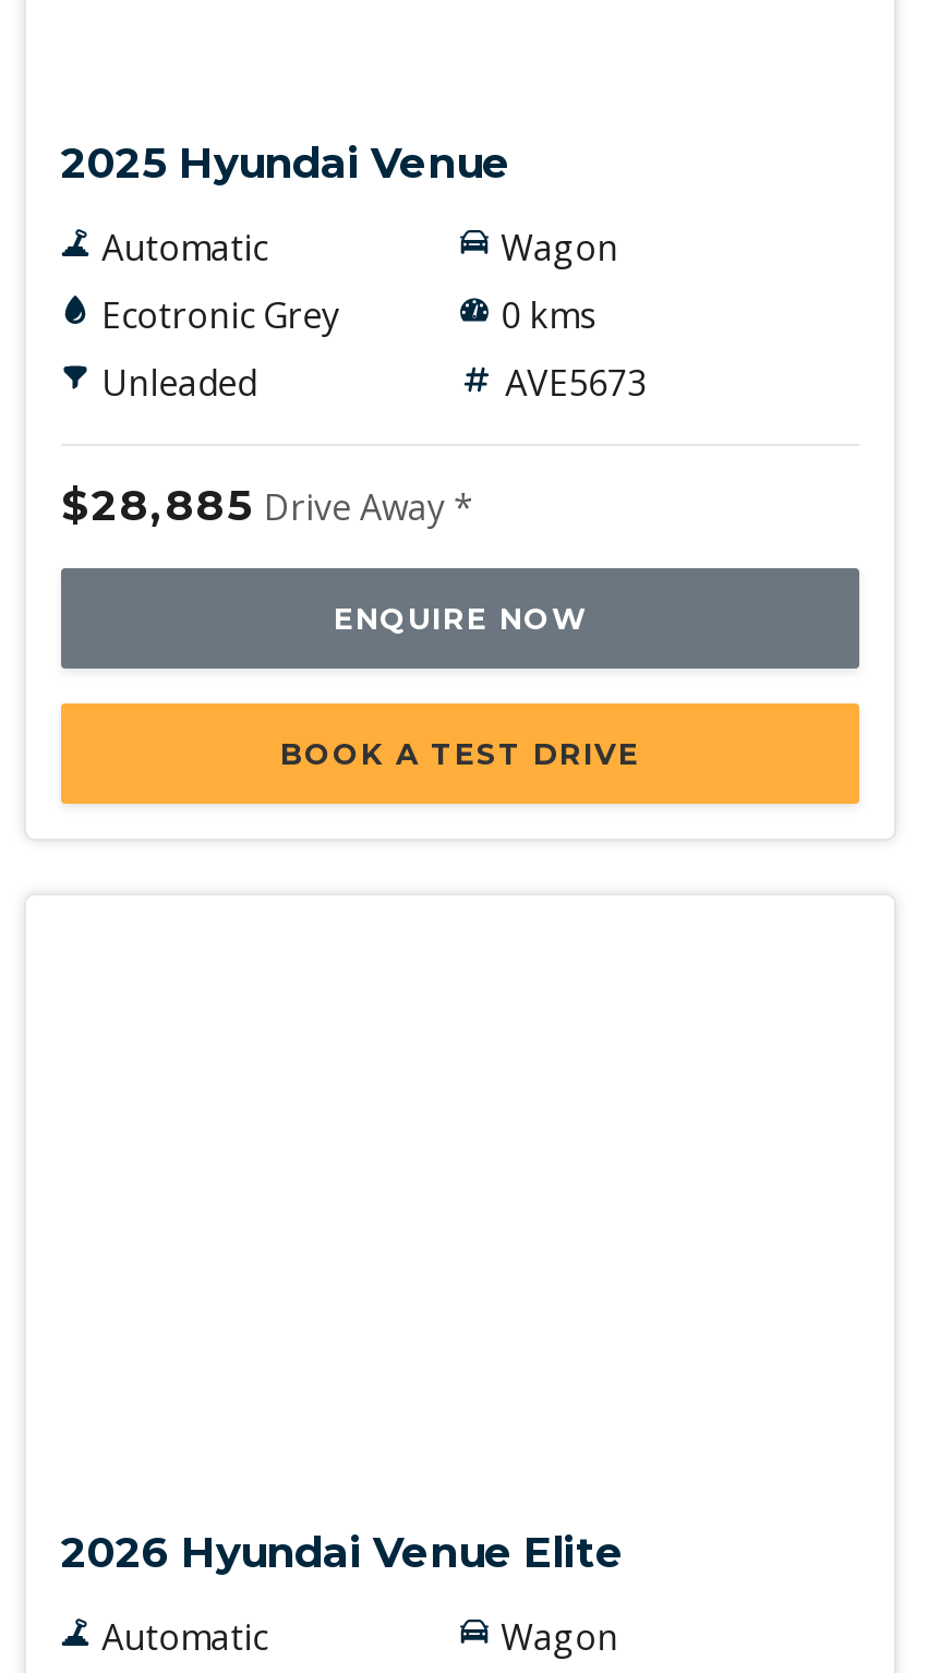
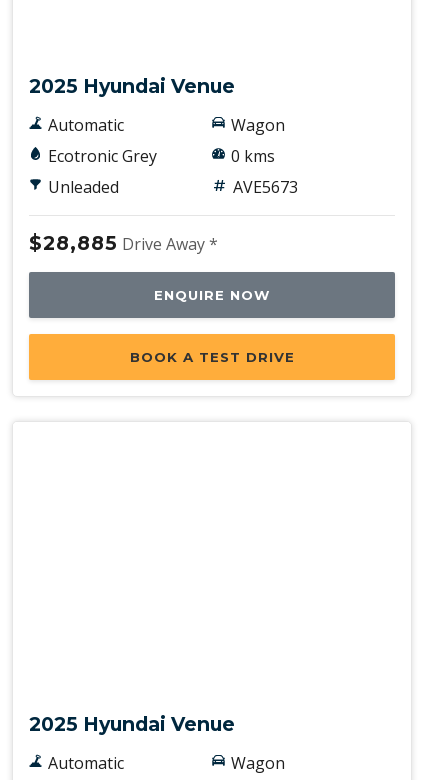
[61,1526,624,1579] 2026 Hyundai Venue Elite -> [29,712,235,736] 2025 Hyundai Venue

